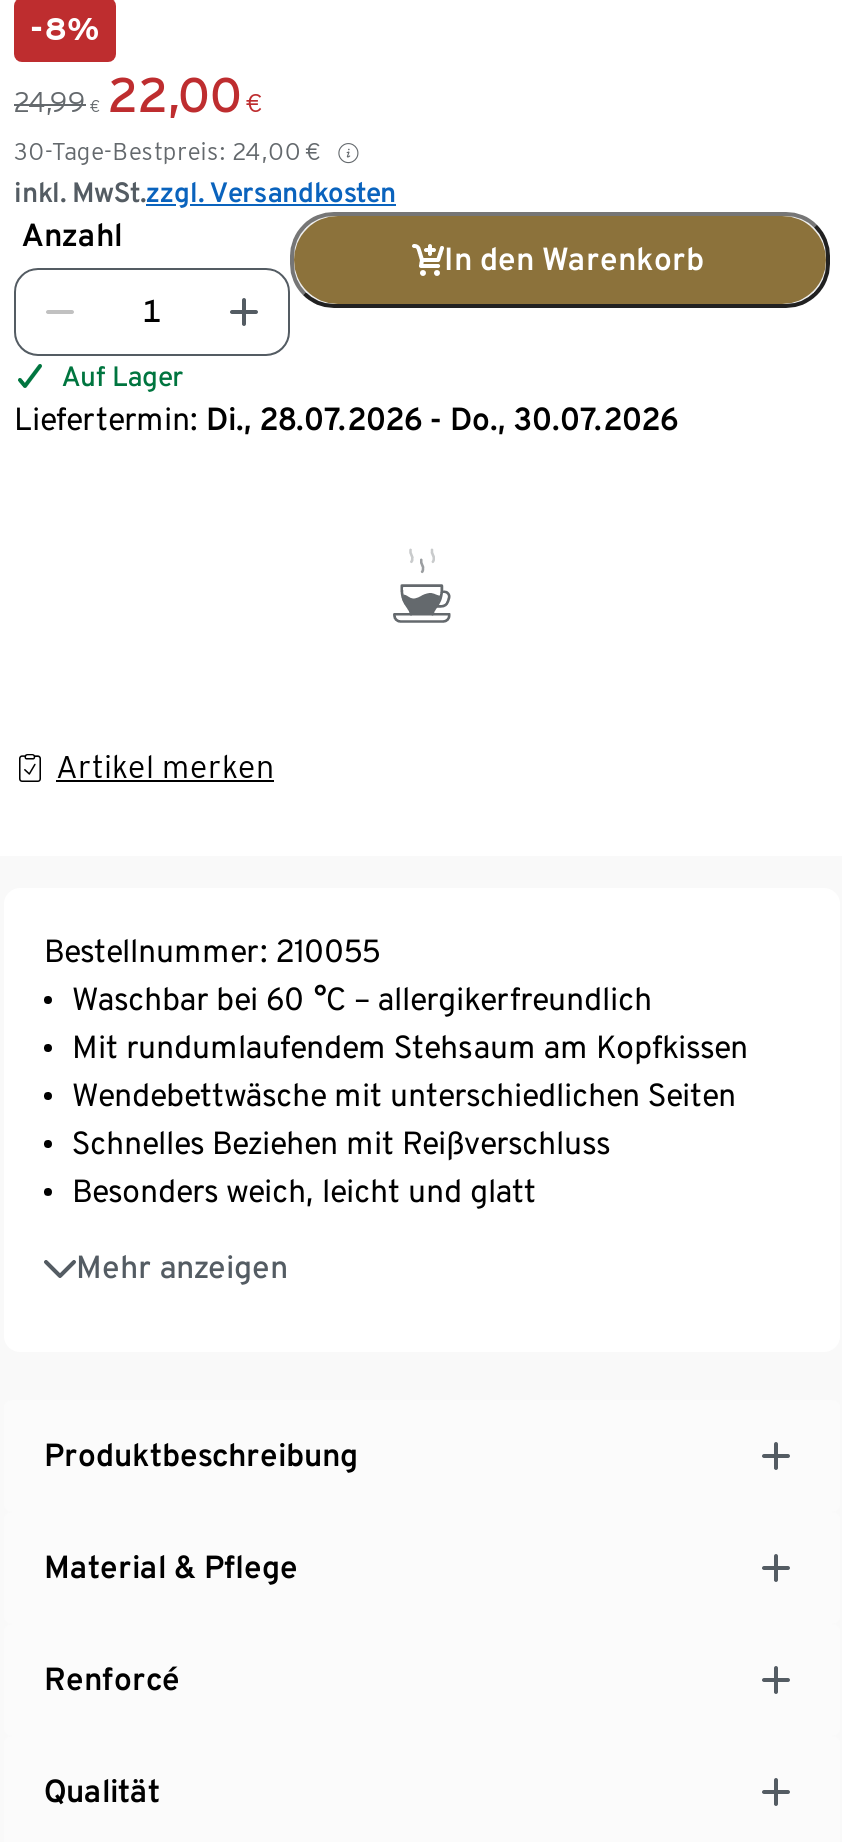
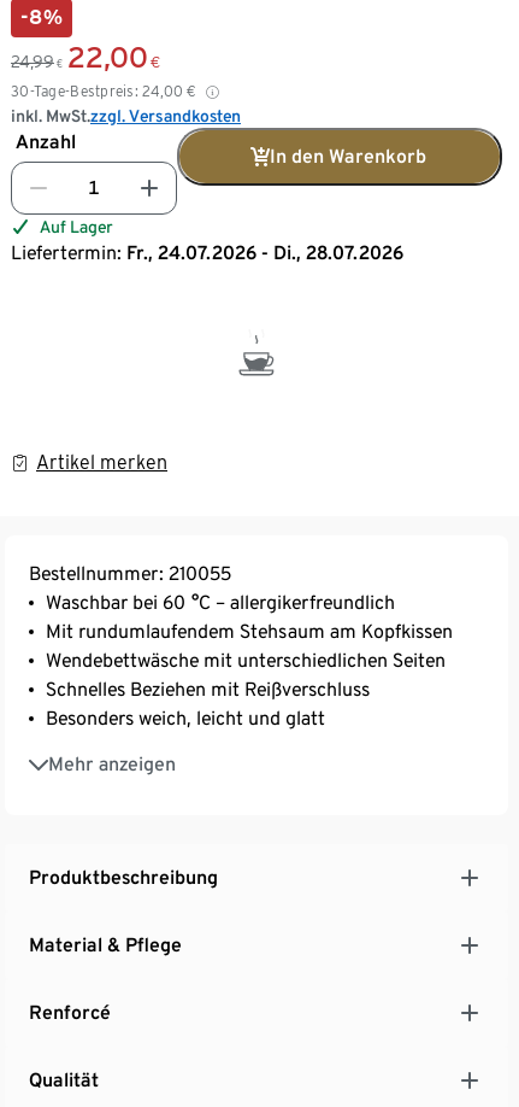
[14,400,678,438] Liefertermin: Di., 28.07.2026 - Do., 30.07.2026 -> [11,241,403,264] Liefertermin: Fr., 24.07.2026 - Di., 28.07.2026

